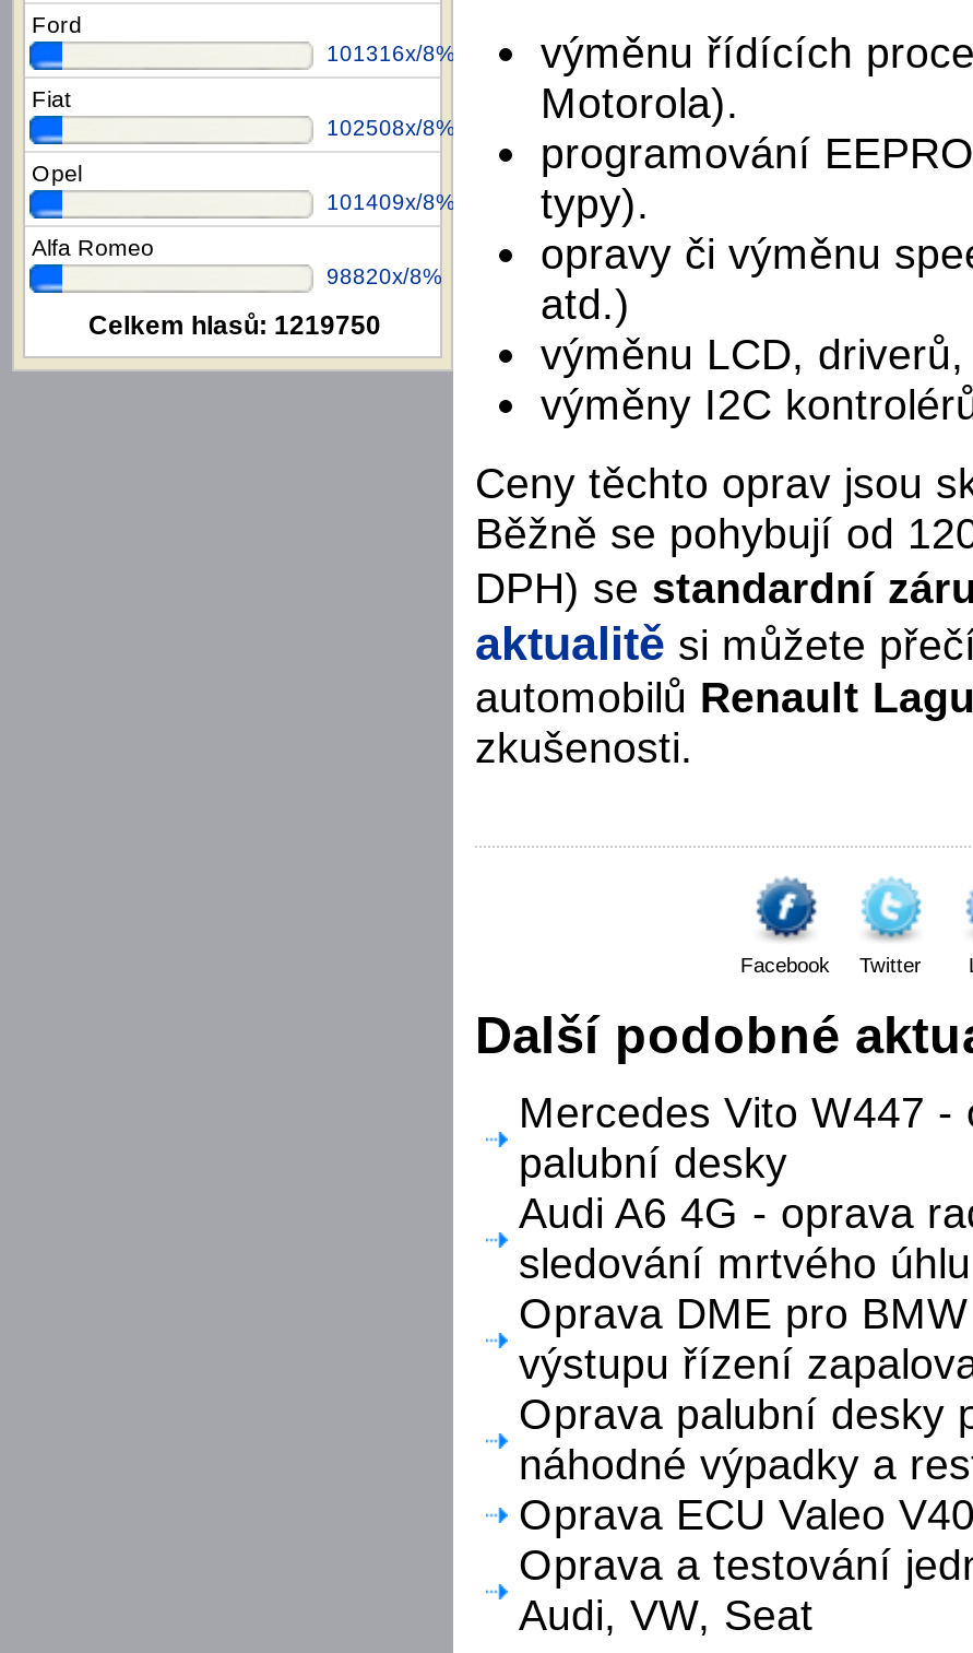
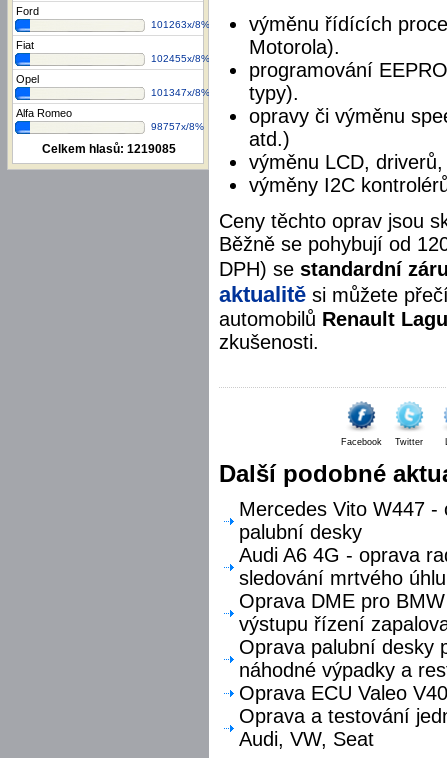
[327,42,455,66] 101316x/8% -> [151,19,210,30] 101263x/8%
[327,116,455,140] 102508x/8% -> [151,53,210,64] 102455x/8%
[327,190,455,214] 101409x/8% -> [151,87,210,98] 101347x/8%
[327,264,442,288] 98820x/8% -> [151,121,204,132] 98757x/8%
[88,310,381,341] Celkem hlasů: 1219750 -> [42,142,176,156] Celkem hlasů: 1219085

